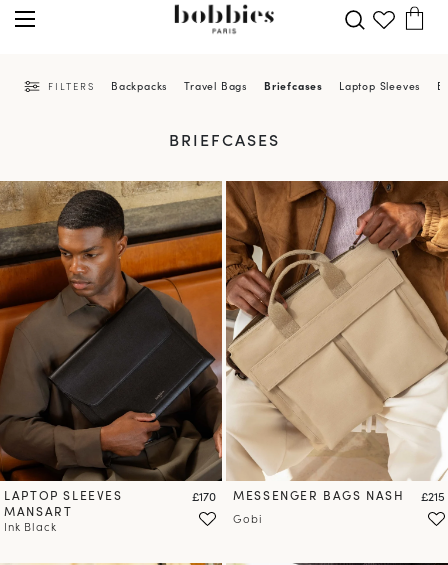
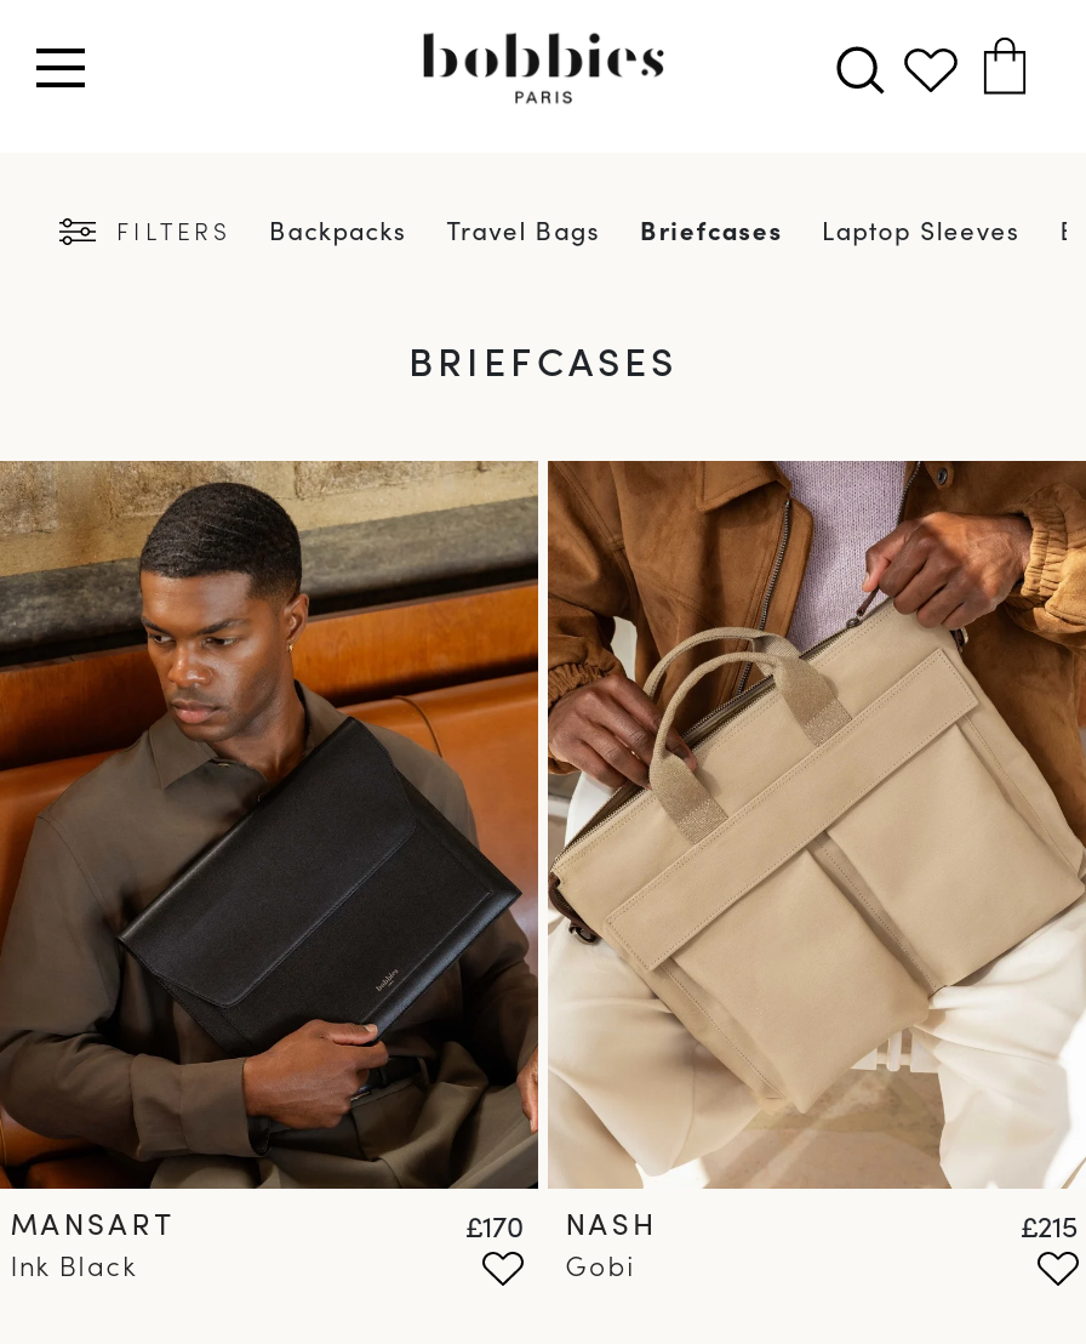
[4,486,123,503] LAPTOP SLEEVES -> none
[233,486,405,503] MESSENGER BAGS NASH -> [565,1201,658,1242] NASH

